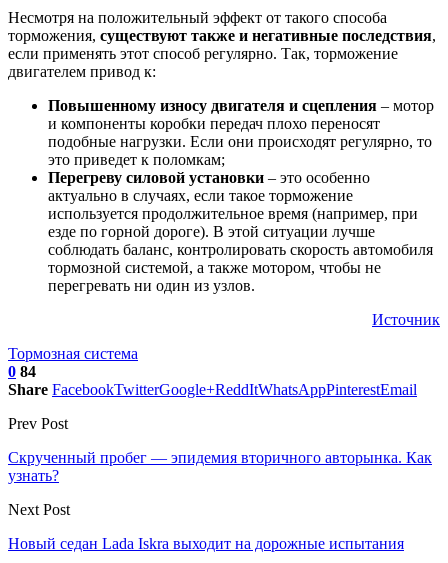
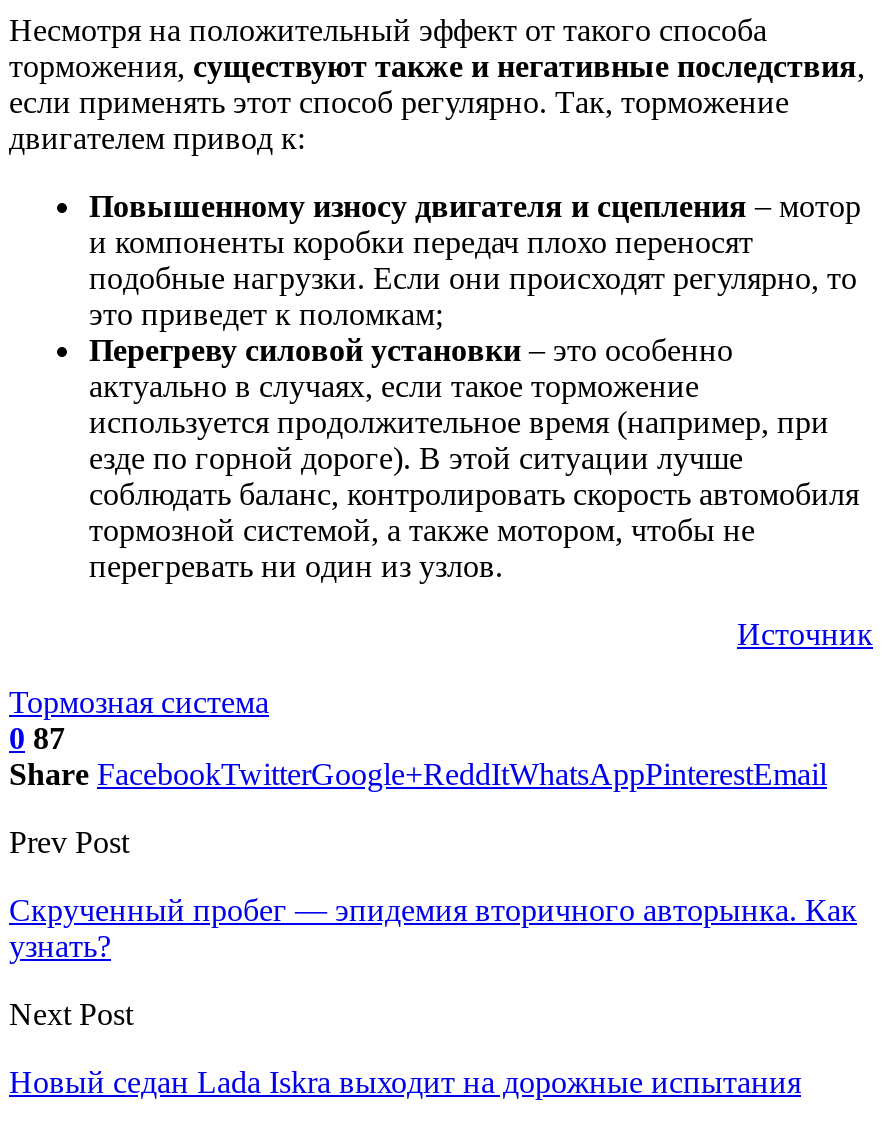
[8,363,36,380] 0 84 -> [9,721,65,755] 0 87

